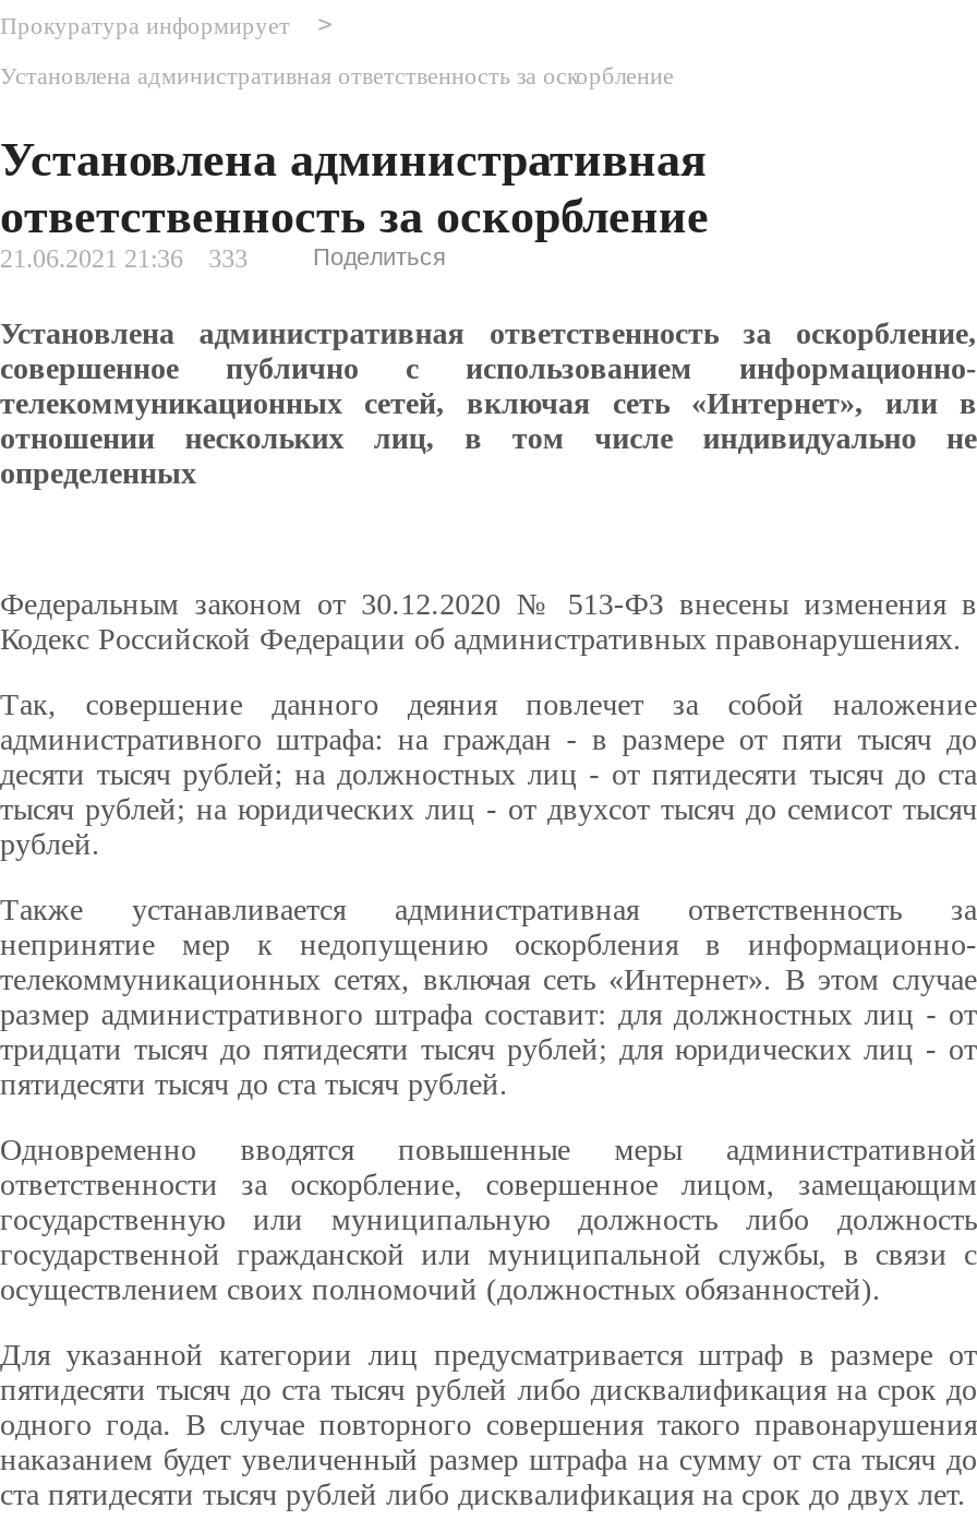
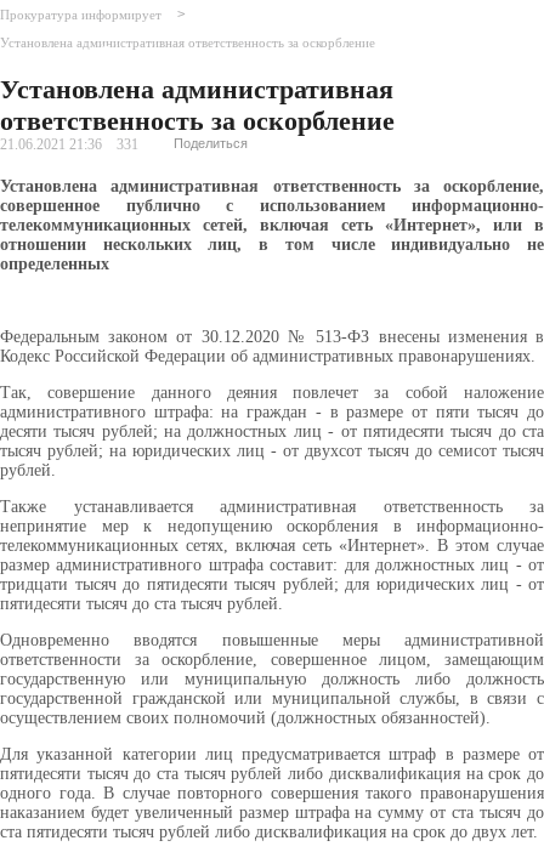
[0,242,248,273] 21.06.2021 21:36 333 -> [0,135,138,152] 21.06.2021 21:36 331

